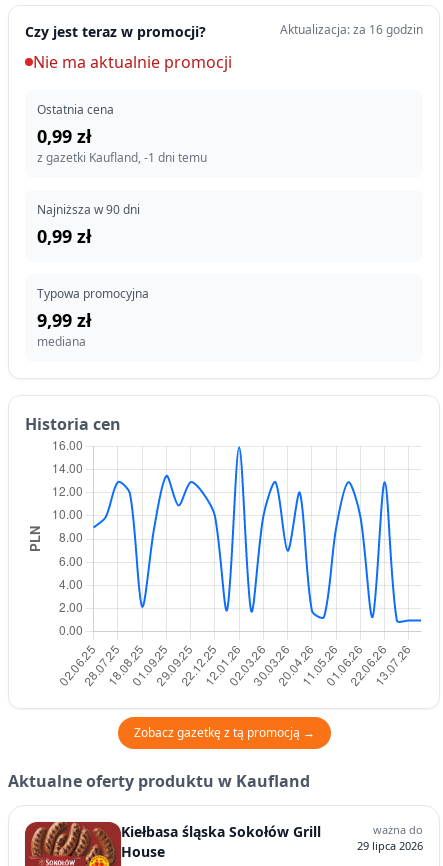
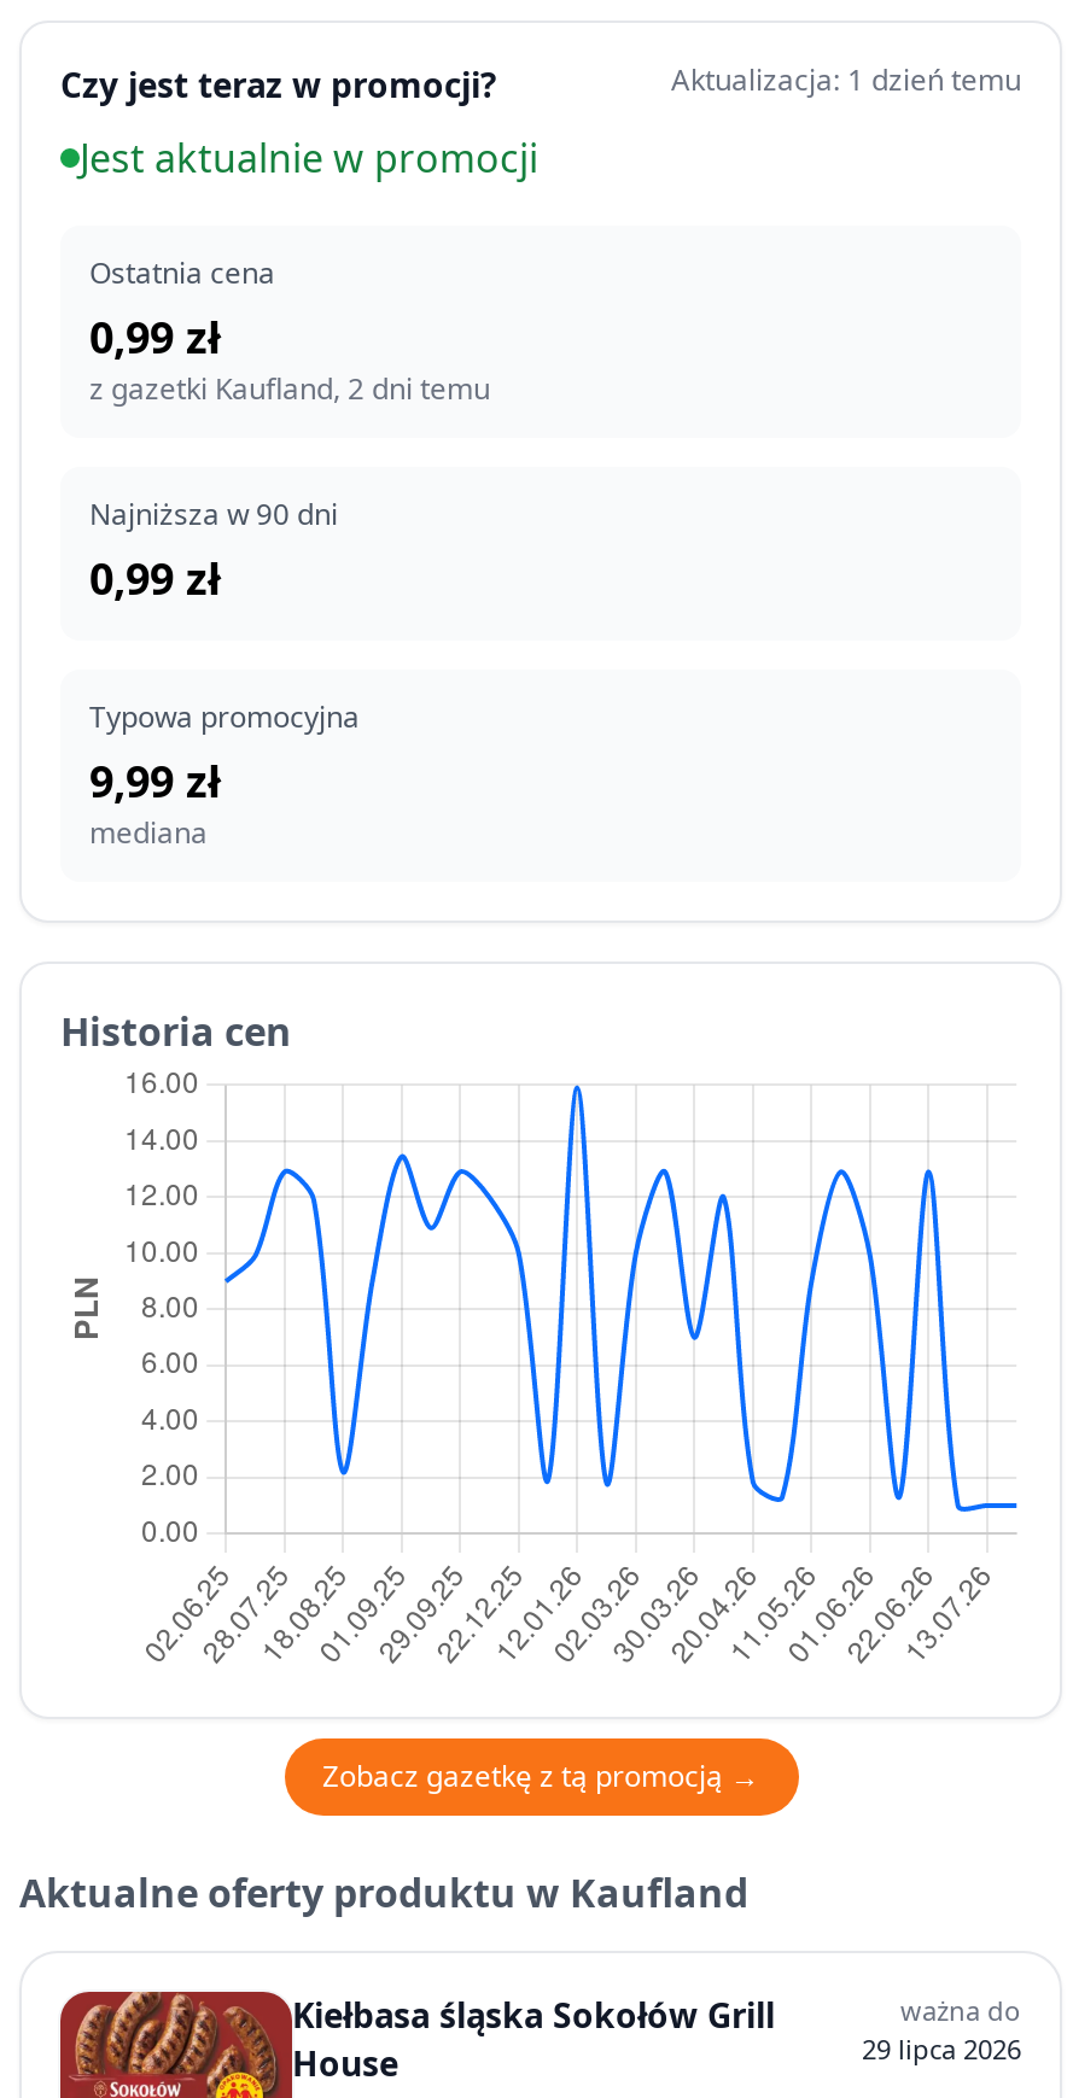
[280,21,423,38] Aktualizacja: za 16 godzin -> [671,59,1021,100] Aktualizacja: 1 dzień temu
[33,51,232,73] Nie ma aktualnie promocji -> [80,132,538,185] Jest aktualnie w promocji
[37,149,207,166] z gazetki Kaufland, -1 dni temu -> [89,368,490,409] z gazetki Kaufland, 2 dni temu

